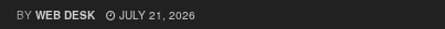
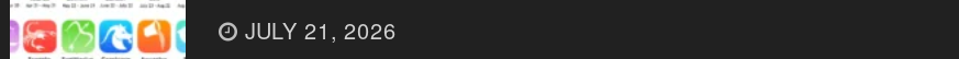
[17,7,95,22] BY WEB DESK -> none

